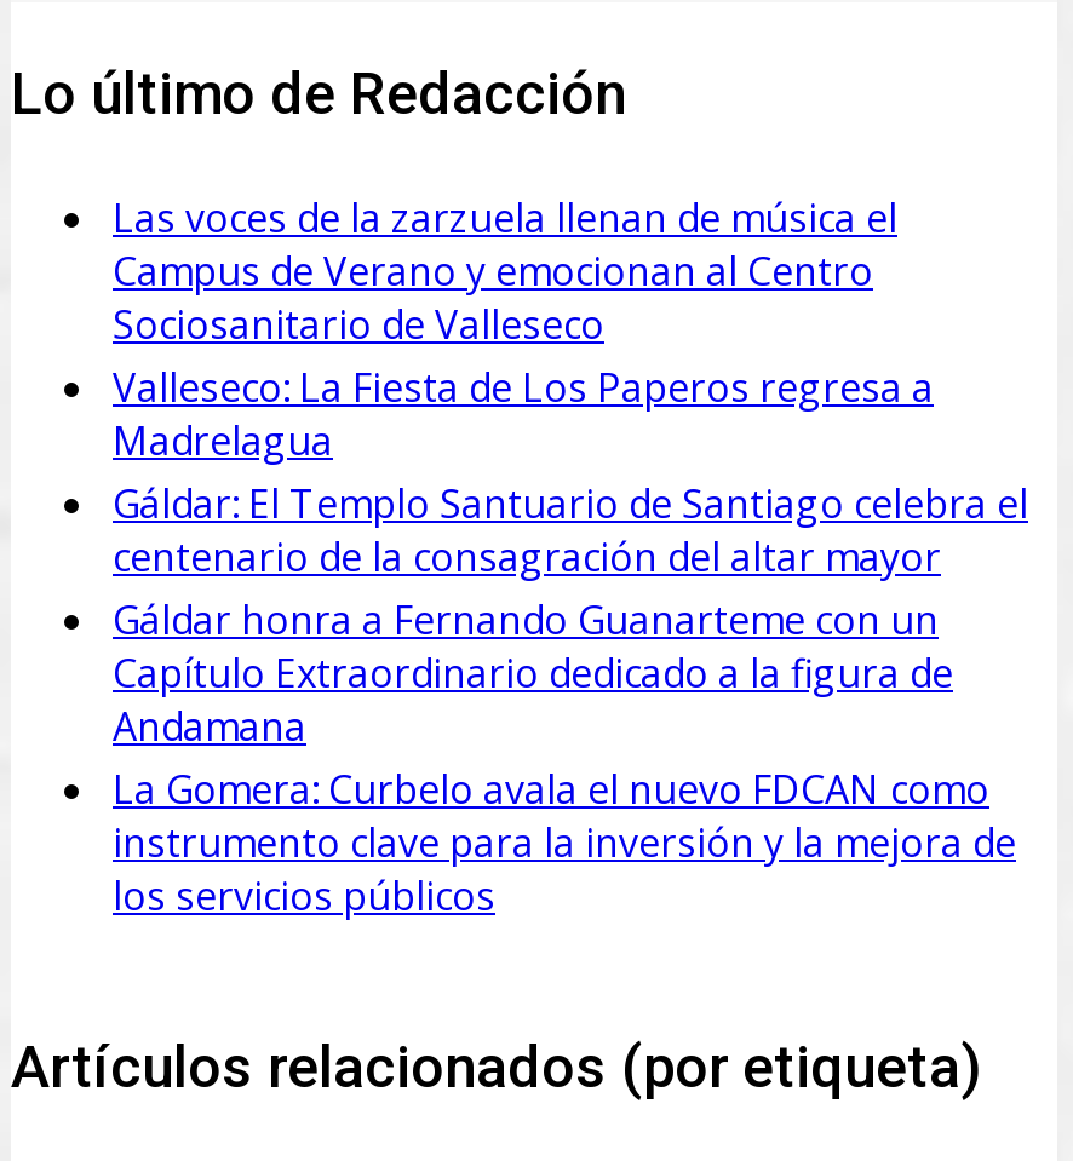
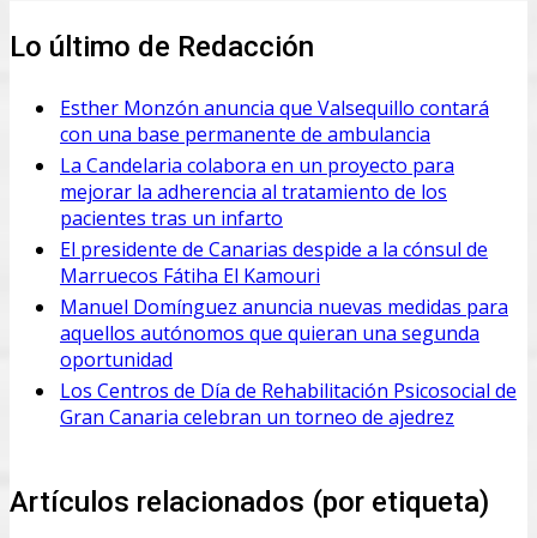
[113,191,1028,923] Las voces de la zarzuela llenan de música el | Campus de Verano y emocionan al Centro | Sociosanitario de Valleseco | Valleseco: La Fiesta de Los Paperos regresa a | Madrelagua | Gáldar: El Templo Santuario de Santiago celebra el | centenario de la consagración del altar mayor | Gáldar honra a Fernando Guanarteme con un | Capítulo Extraordinario dedicado a la figura de | Andamana | La Gomera: Curbelo avala el nuevo FDCAN como | instrumento clave para la inversión y la mejora de | los servicios públicos -> [60,95,517,430] Esther Monzón anuncia que Valsequillo contará | con una base permanente de ambulancia | La Candelaria colabora en un proyecto para | mejorar la adherencia al tratamiento de los | pacientes tras un infarto | El presidente de Canarias despide a la cónsul de | Marruecos Fátiha El Kamouri | Manuel Domínguez anuncia nuevas medidas para | aquellos autónomos que quieran una segunda | oportunidad | Los Centros de Día de Rehabilitación Psicosocial de | Gran Canaria celebran un torneo de ajedrez

